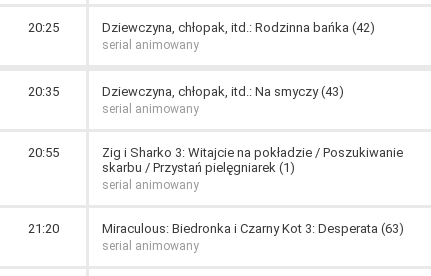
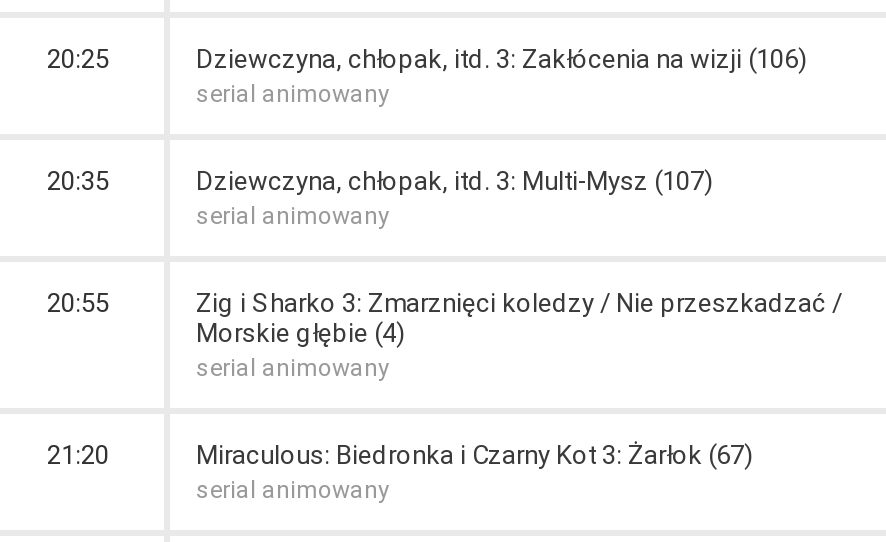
[102,20,375,35] Dziewczyna, chłopak, itd.: Rodzinna bańka (42) -> [196,44,808,74] Dziewczyna, chłopak, itd. 3: Zakłócenia na wizji (106)
[102,84,344,99] Dziewczyna, chłopak, itd.: Na smyczy (43) -> [196,166,714,196] Dziewczyna, chłopak, itd. 3: Multi-Mysz (107)
[102,145,403,175] Zig i Sharko 3: Witajcie na pokładzie / Poszukiwanie | skarbu / Przystań pielęgniarek (1) -> [196,288,842,348] Zig i Sharko 3: Zmarznięci koledzy / Nie przeszkadzać / | Morskie głębie (4)
[102,221,404,236] Miraculous: Biedronka i Czarny Kot 3: Desperata (63) -> [196,440,754,470] Miraculous: Biedronka i Czarny Kot 3: Żarłok (67)

